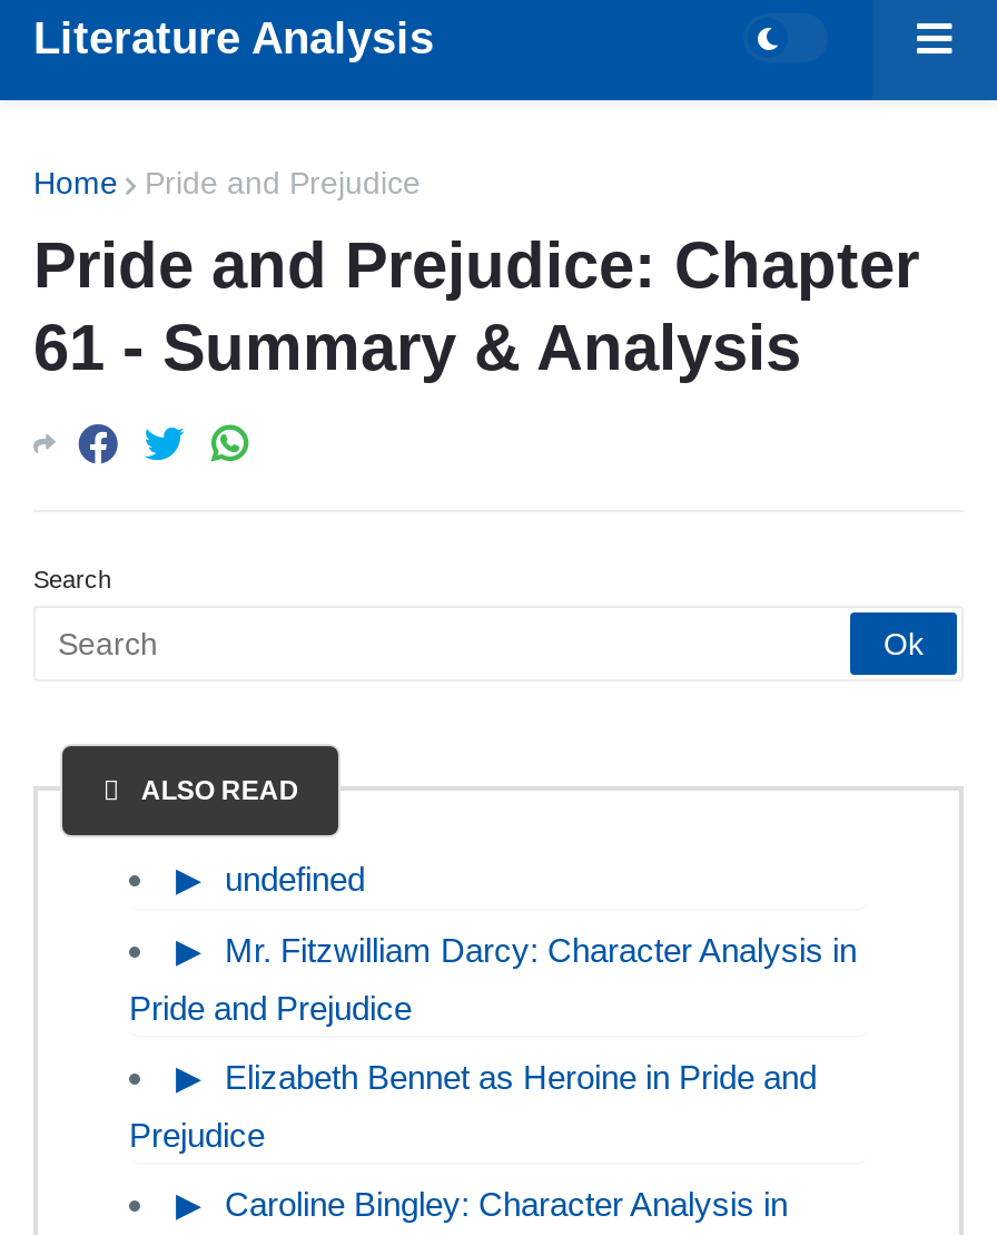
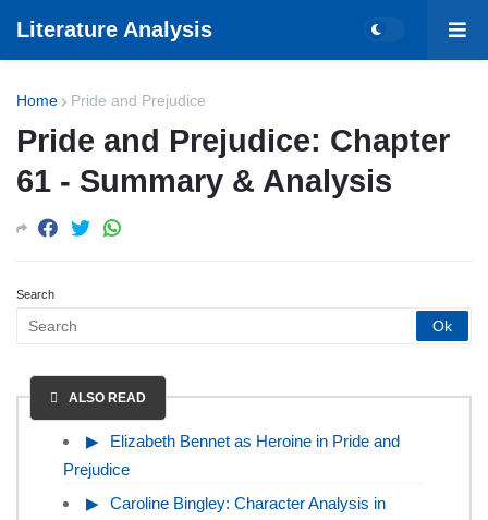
[129,860,857,1027] undefined | Mr. Fitzwilliam Darcy: Character Analysis in | Pride and Prejudice -> none

